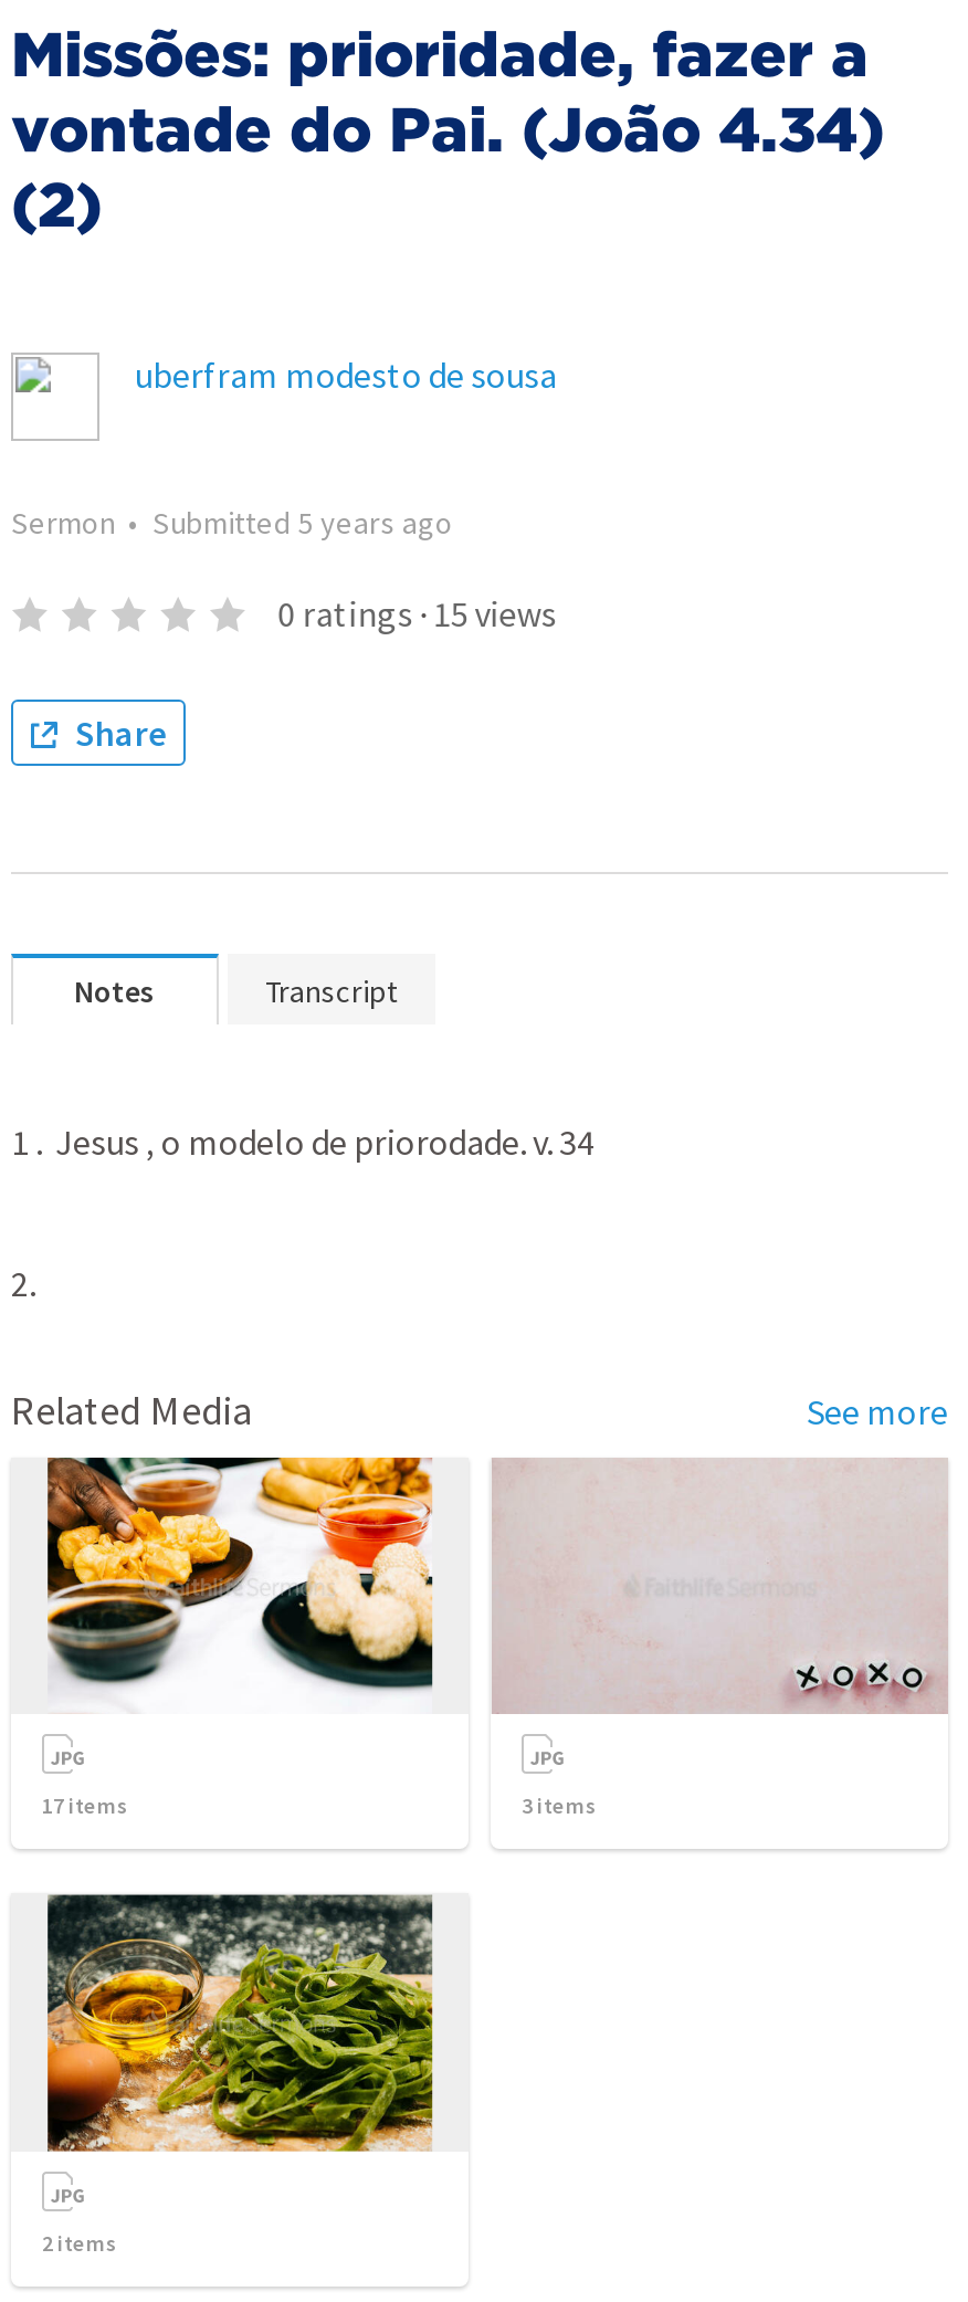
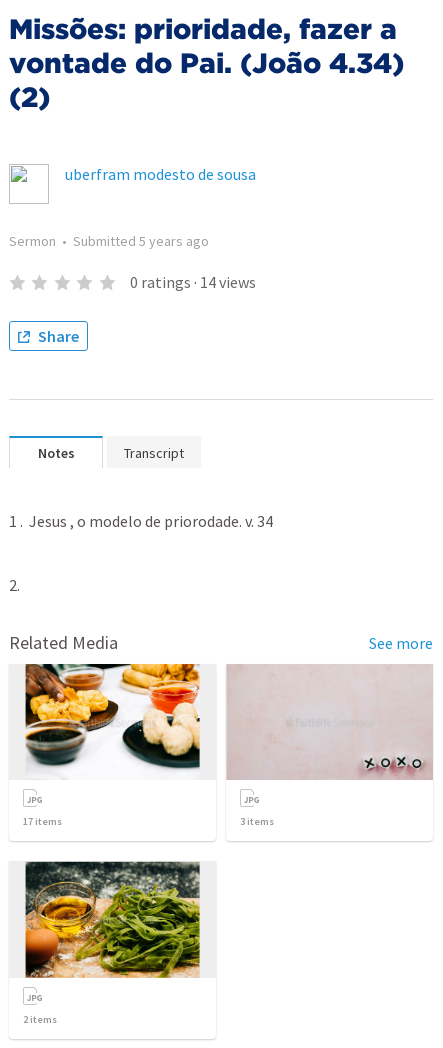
[278,591,556,635] 0 ratings · 15 views -> [130,272,256,292] 0 ratings · 14 views

